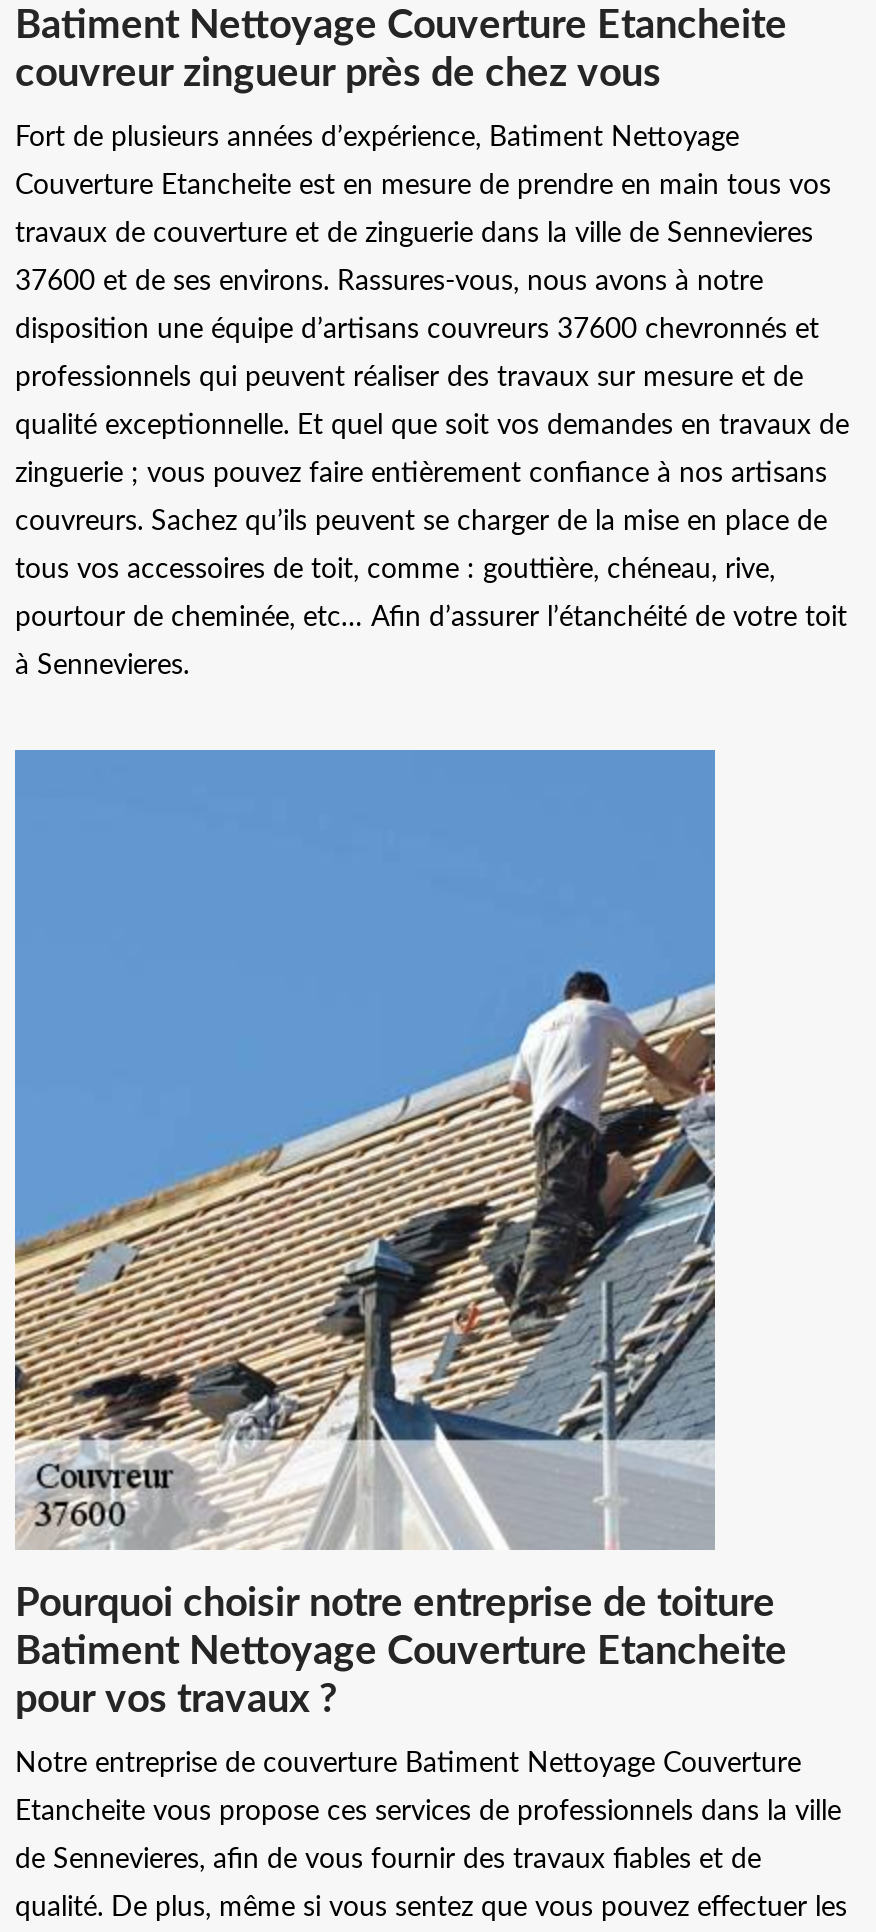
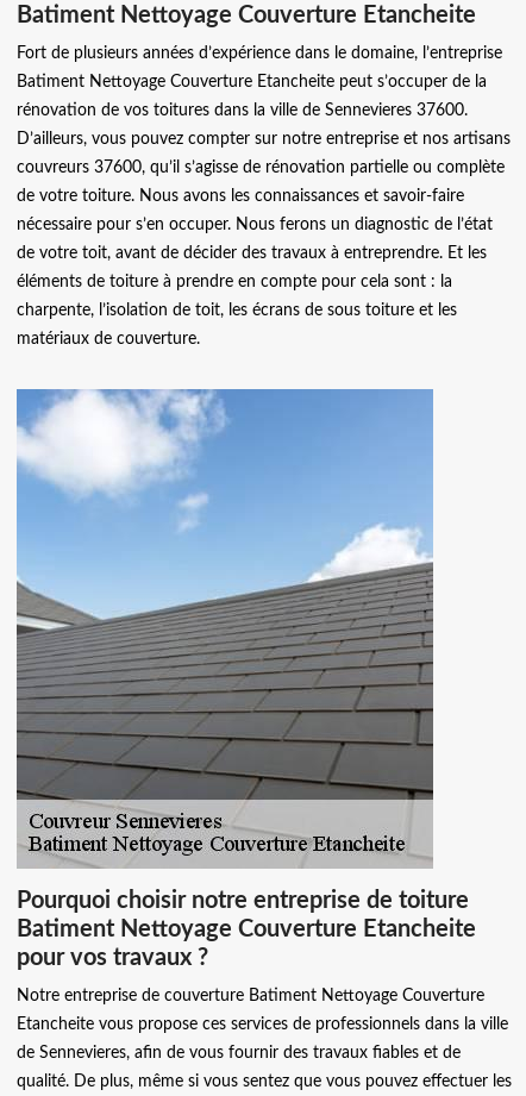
[15,53,849,679] couvreur zingueur près de chez vous | Fort de plusieurs années d’expérience, Batiment Nettoyage | Couverture Etancheite est en mesure de prendre en main tous vos | travaux de couverture et de zinguerie dans la ville de Sennevieres | 37600 et de ses environs. Rassures-vous, nous avons à notre | disposition une équipe d’artisans couvreurs 37600 chevronnés et | professionnels qui peuvent réaliser des travaux sur mesure et de | qualité exceptionnelle. Et quel que soit vos demandes en travaux de | zinguerie ; vous pouvez faire entièrement confiance à nos artisans | couvreurs. Sachez qu’ils peuvent se charger de la mise en place de | tous vos accessoires de toit, comme : gouttière, chéneau, rive, | pourtour de cheminée, etc… Afin d’assurer l’étanchéité de votre toit | à Sennevieres. -> [17,45,511,347] Fort de plusieurs années d’expérience dans le domaine, l’entreprise | Batiment Nettoyage Couverture Etancheite peut s’occuper de la | rénovation de vos toitures dans la ville de Sennevieres 37600. | D’ailleurs, vous pouvez compter sur notre entreprise et nos artisans | couvreurs 37600, qu’il s’agisse de rénovation partielle ou complète | de votre toiture. Nous avons les connaissances et savoir-faire | nécessaire pour s’en occuper. Nous ferons un diagnostic de l’état | de votre toit, avant de décider des travaux à entreprendre. Et les | éléments de toiture à prendre en compte pour cela sont : la | charpente, l’isolation de toit, les écrans de sous toiture et les | matériaux de couverture.
[13,744,715,1548] [image] -> [15,388,433,869] [image]

